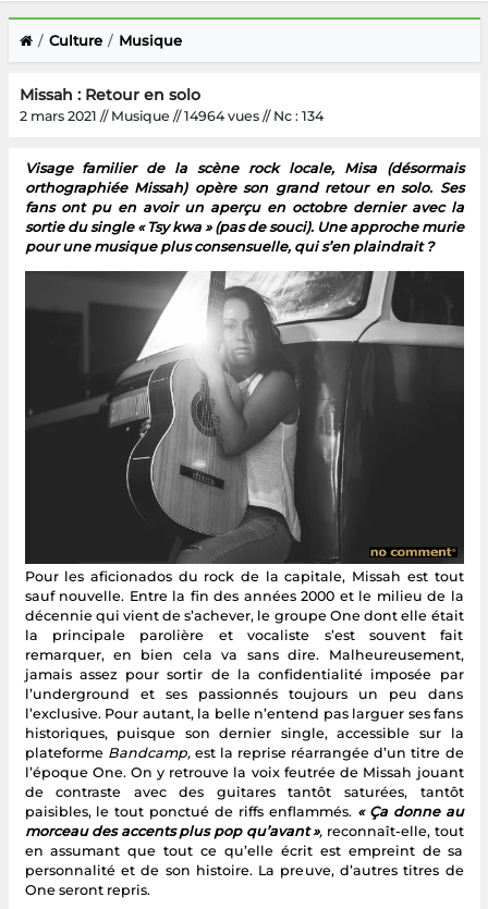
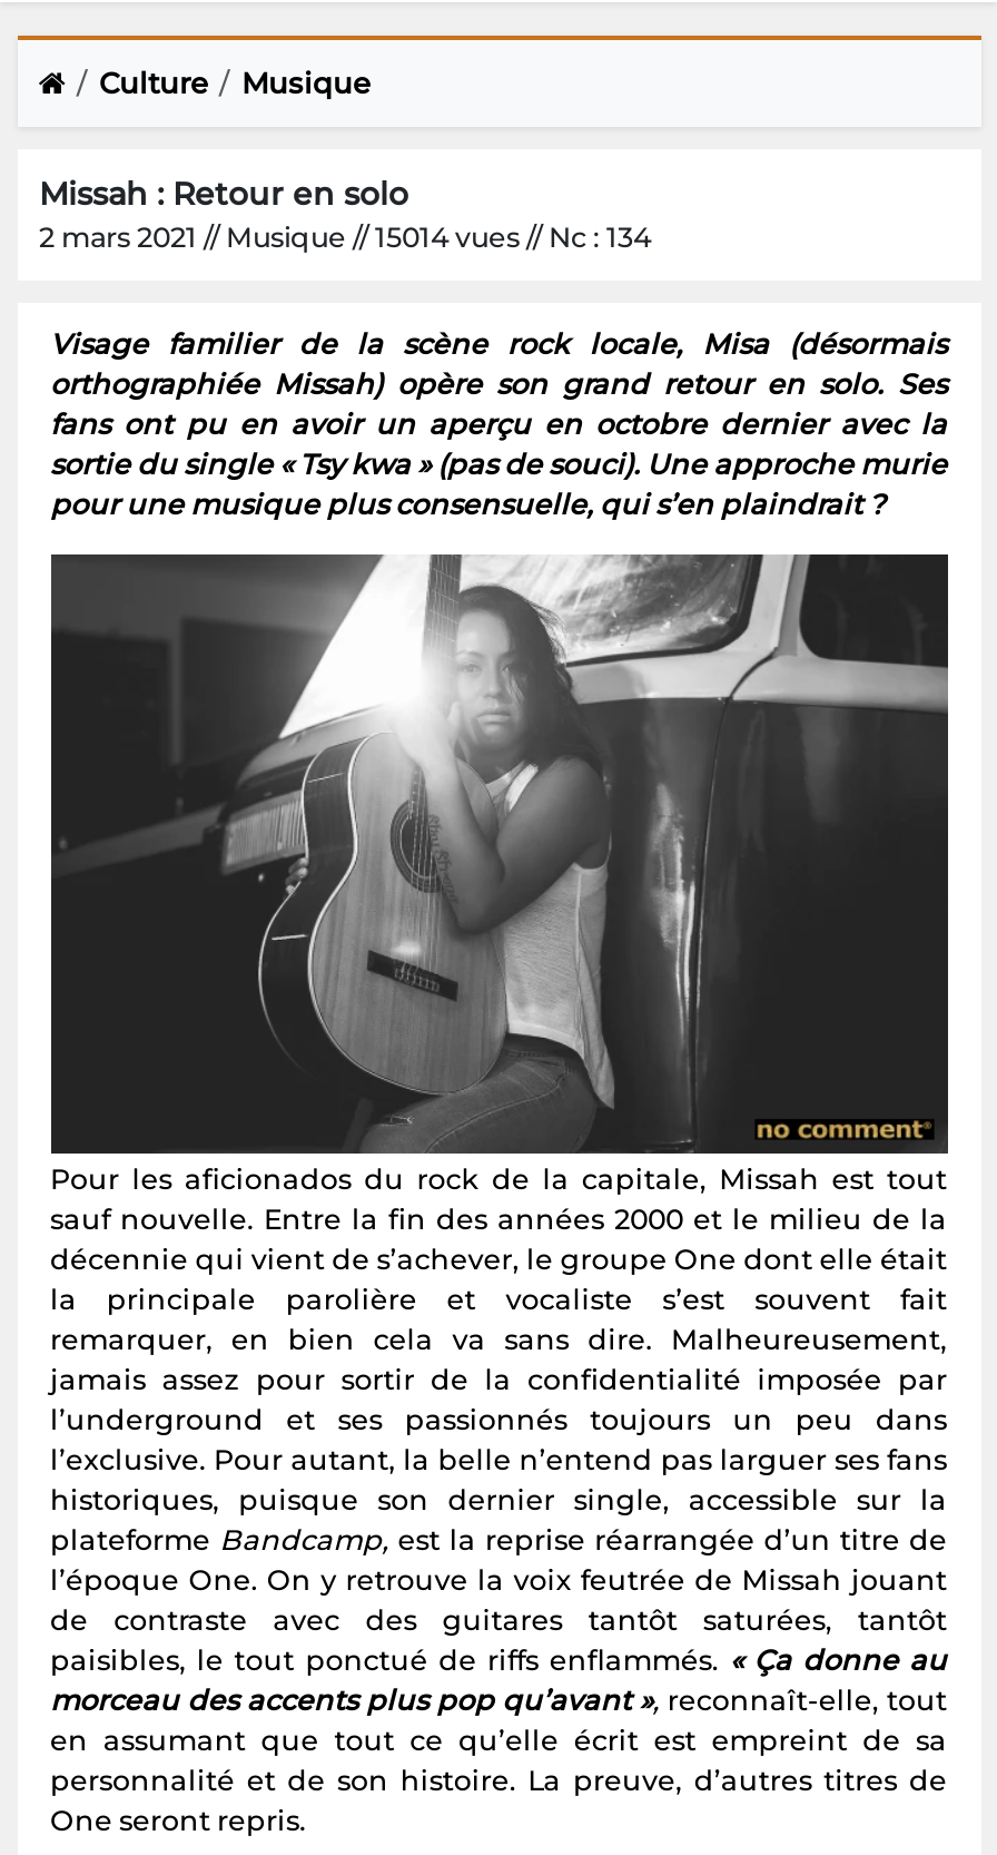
[19,108,323,124] 2 mars 2021 // Musique // 14964 vues // Nc : 134 -> [39,220,651,254] 2 mars 2021 // Musique // 15014 vues // Nc : 134

